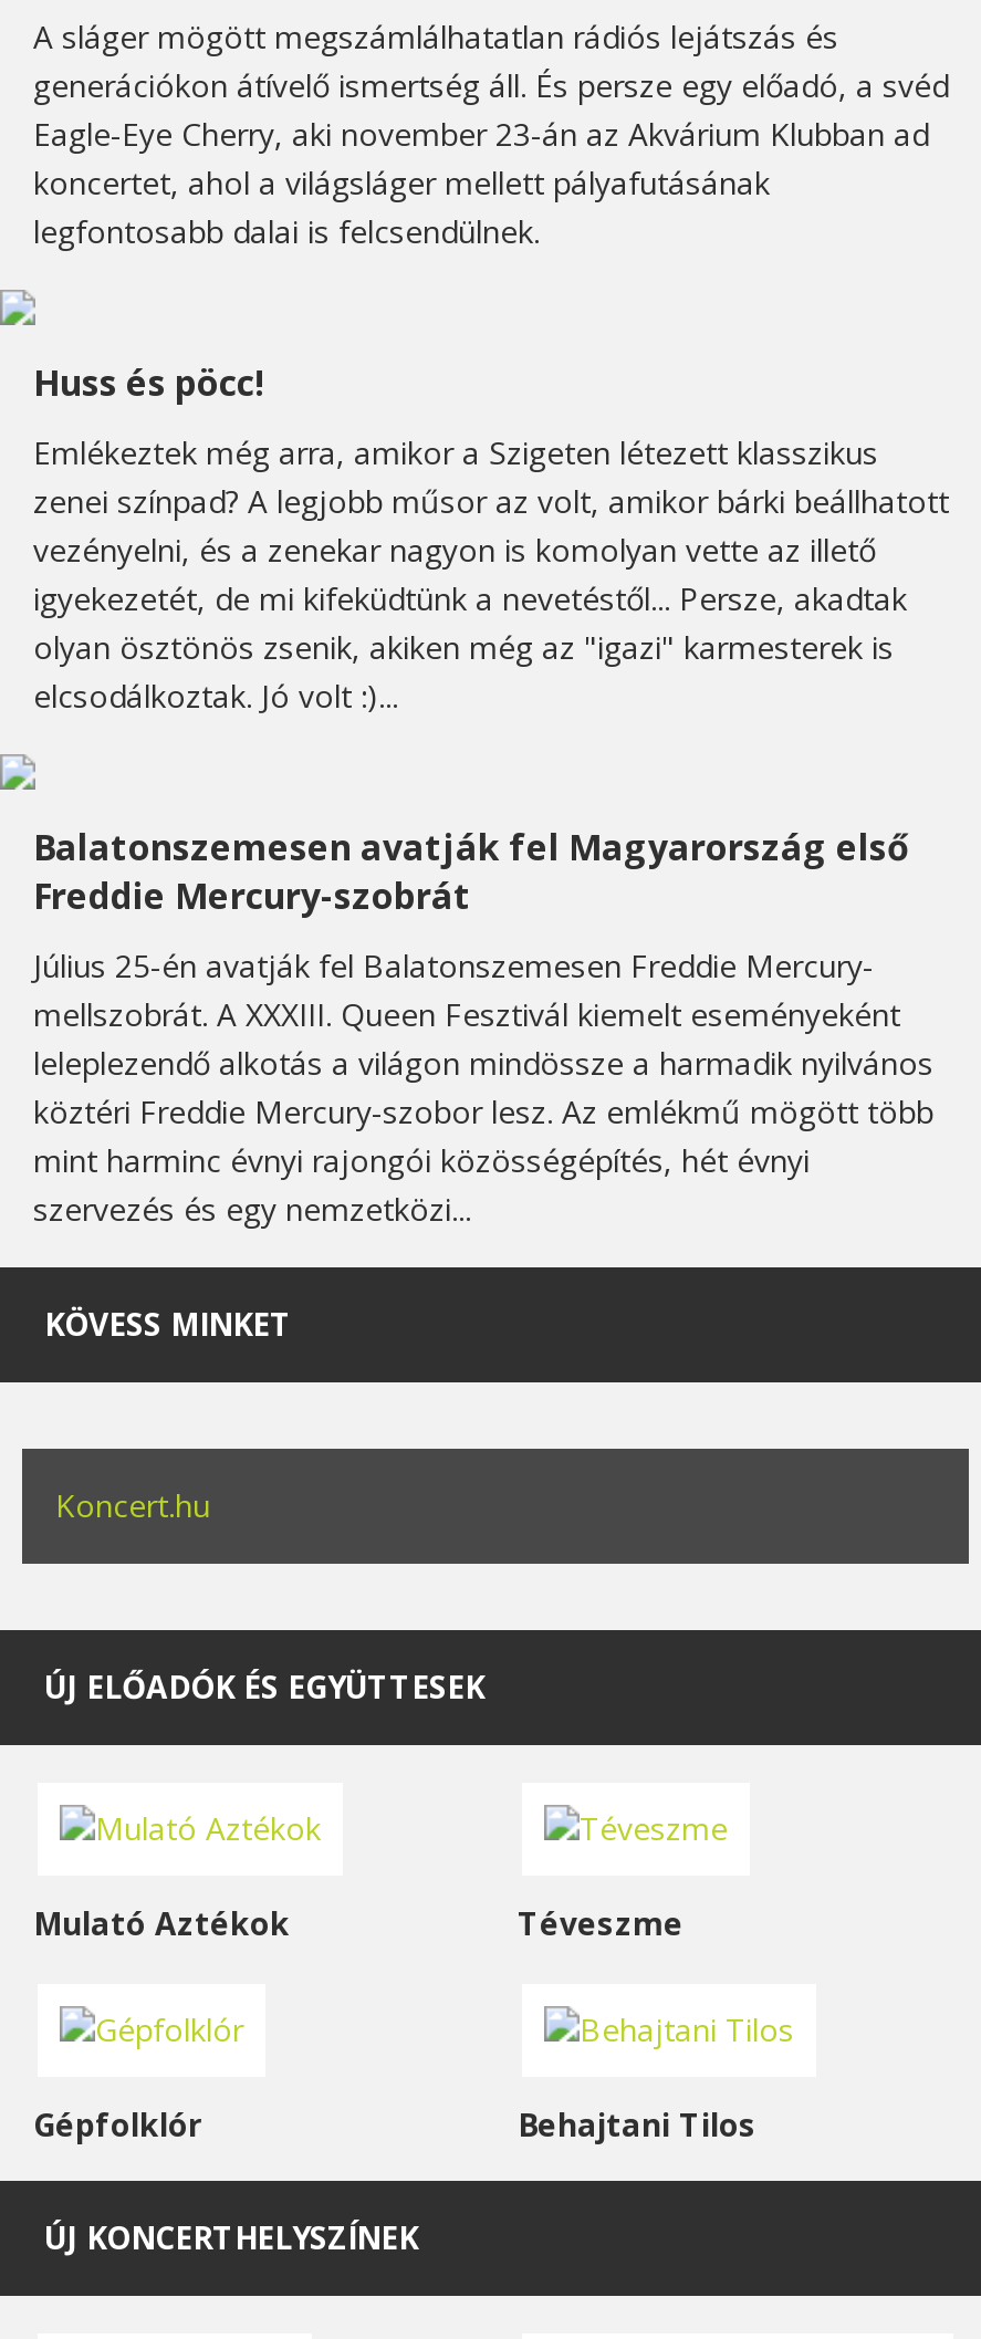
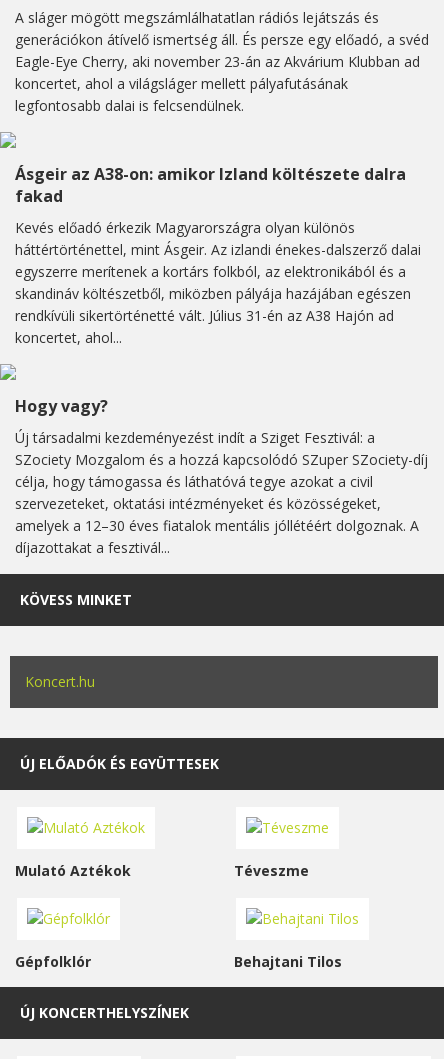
[33,359,265,407] Huss és pöcc! -> [15,163,406,207] Ásgeir az A38-on: amikor Izland költészete dalra | fakad
[33,432,949,717] Emlékeztek még arra, amikor a Szigeten létezett klasszikus | zenei színpad? A legjobb műsor az volt, amikor bárki beállhatott | vezényelni, és a zenekar nagyon is komolyan vette az illető | igyekezetét, de mi kifeküdtünk a nevetéstől... Persze, akadtak | olyan ösztönös zsenik, akiken még az "igazi" karmesterek is | elcsodálkoztak. Jó volt :)... -> [15,218,421,347] Kevés előadó érkezik Magyarországra olyan különös | háttértörténettel, mint Ásgeir. Az izlandi énekes-dalszerző dalai | egyszerre merítenek a kortárs folkból, az elektronikából és a | skandináv költészetből, miközben pályája hazájában egészen | rendkívüli sikertörténetté vált. Július 31-én az A38 Hajón ad | koncertet, ahol...
[33,823,909,920] Balatonszemesen avatják fel Magyarország első | Freddie Mercury-szobrát -> [15,395,108,417] Hogy vagy?
[33,945,933,1230] Július 25-én avatják fel Balatonszemesen Freddie Mercury- | mellszobrát. A XXXIII. Queen Fesztivál kiemelt eseményeként | leleplezendő alkotás a világon mindössze a harmadik nyilvános | köztéri Freddie Mercury-szobor lesz. Az emlékmű mögött több | mint harminc évnyi rajongói közösségépítés, hét évnyi | szervezés és egy nemzetközi... -> [15,428,428,557] Új társadalmi kezdeményezést indít a Sziget Fesztivál: a | SZociety Mozgalom és a hozzá kapcsolódó SZuper SZociety-díj | célja, hogy támogassa és láthatóvá tegye azokat a civil | szervezeteket, oktatási intézményeket és közösségeket, | amelyek a 12–30 éves fiatalok mentális jóllétéért dolgoznak. A | díjazottakat a fesztivál...

